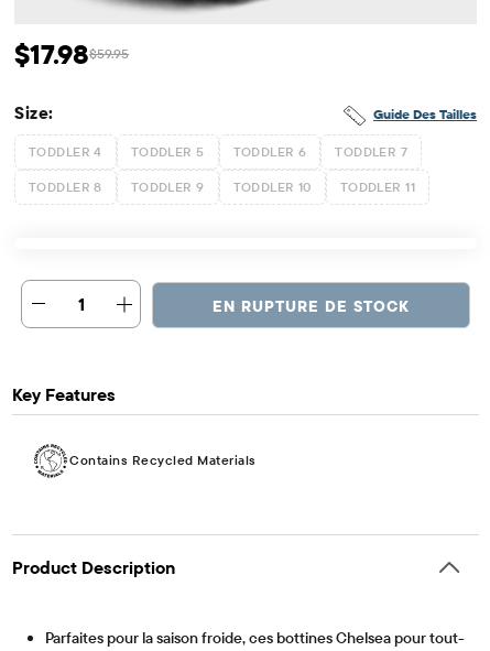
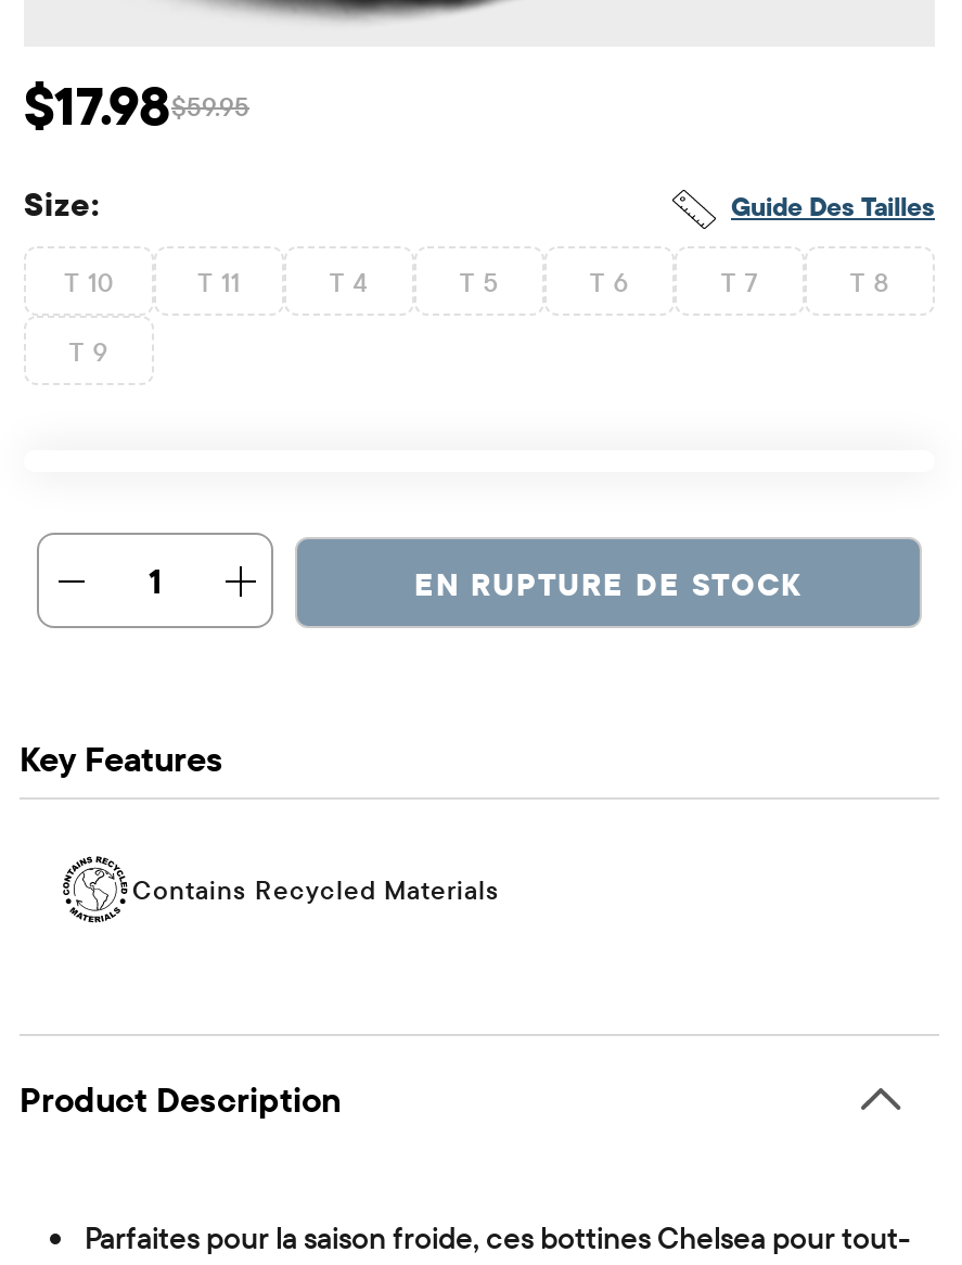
[29,143,408,160] TODDLER 4 | TODDLER 5 | TODDLER 6 | TODDLER 7 -> [64,265,890,297] T 10 | T 11 | T 4 | T 5 | T 6 | T 7 | T 8
[29,179,415,195] TODDLER 8 | TODDLER 9 | TODDLER 10 | TODDLER 11 -> [69,334,109,367] T 9

